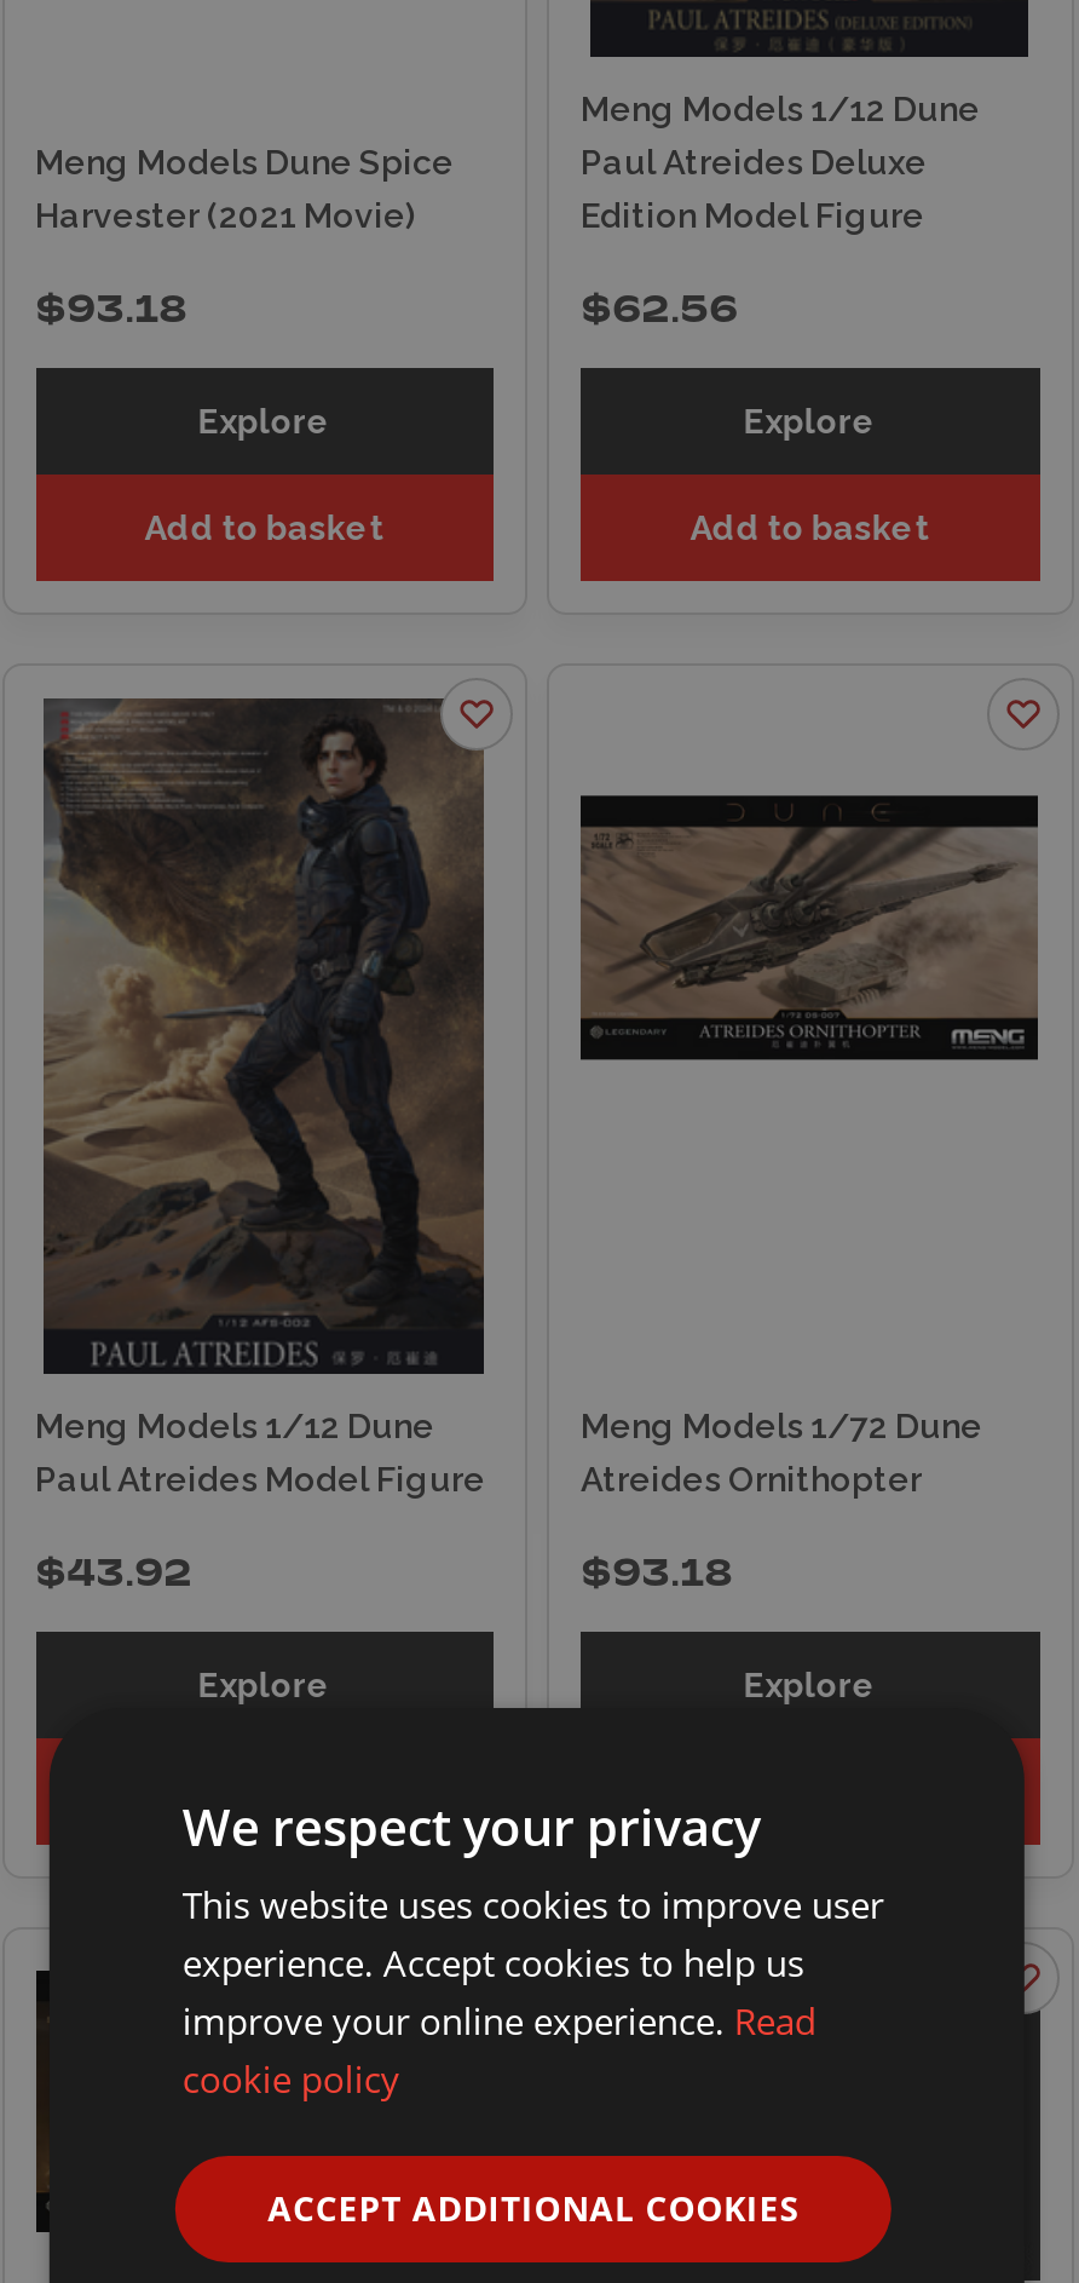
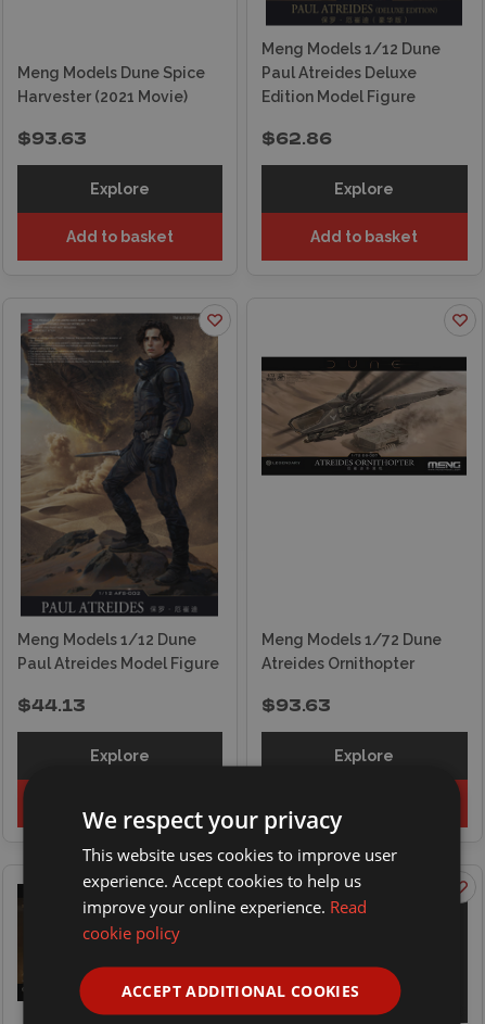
[35,291,187,334] $93.18 -> [17,130,86,150] $93.63
[581,291,738,334] $62.56 -> [261,130,332,150] $62.86
[35,1554,192,1598] $43.92 -> [17,697,85,717] $44.13
[581,1554,733,1598] $93.18 -> [261,697,331,717] $93.63

